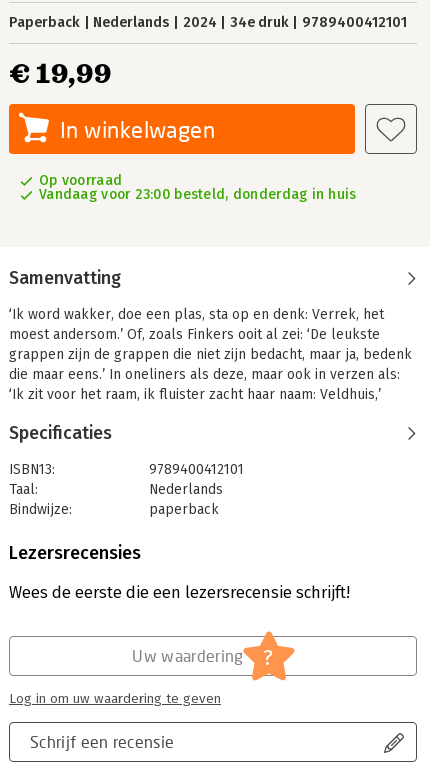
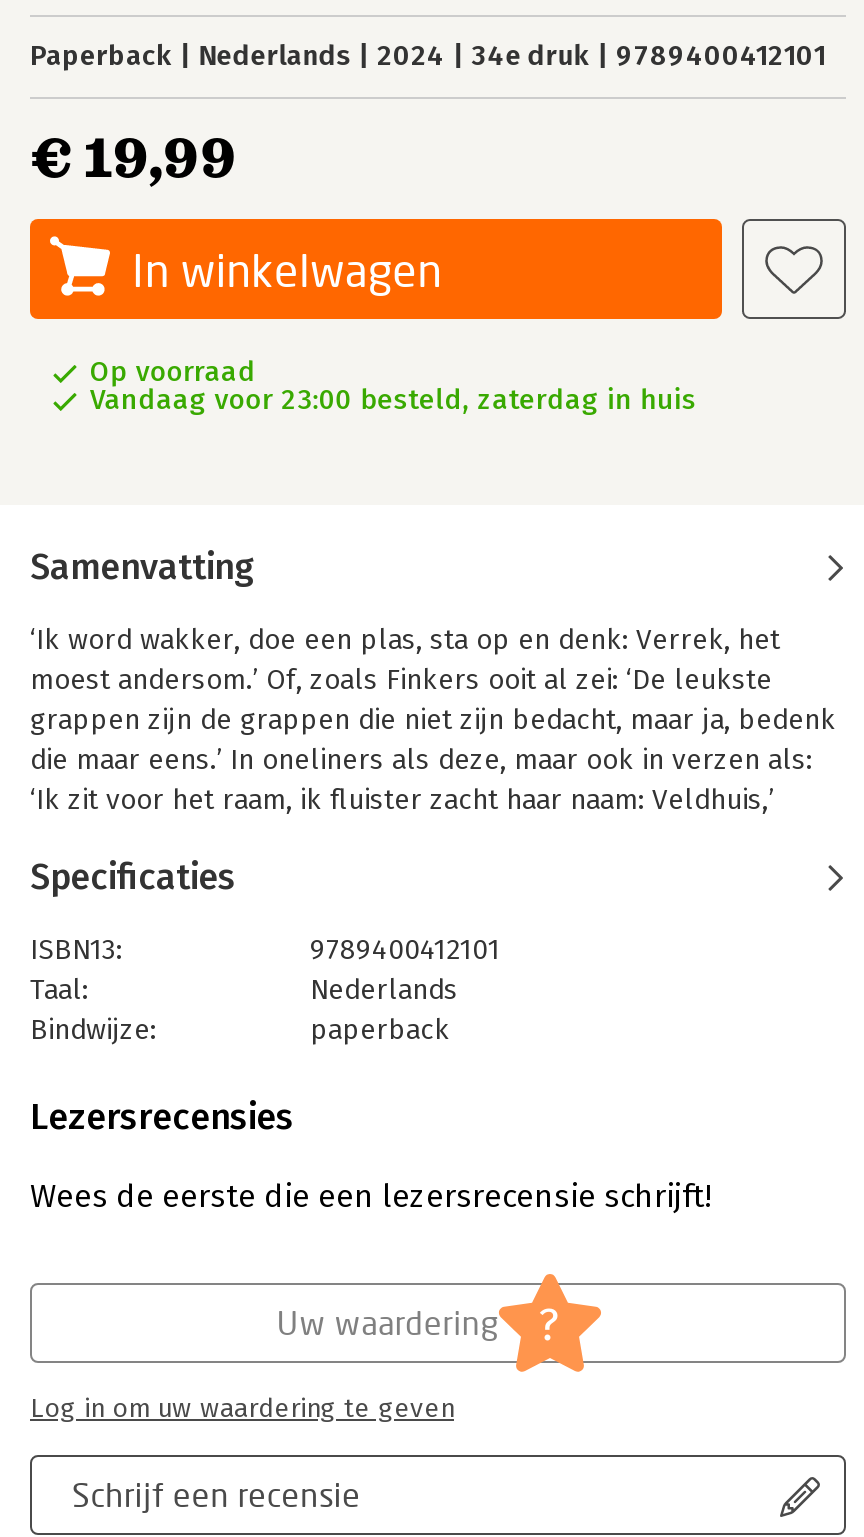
[39,186,357,203] Vandaag voor 23:00 besteld, donderdag in huis -> [90,383,697,417] Vandaag voor 23:00 besteld, zaterdag in huis

